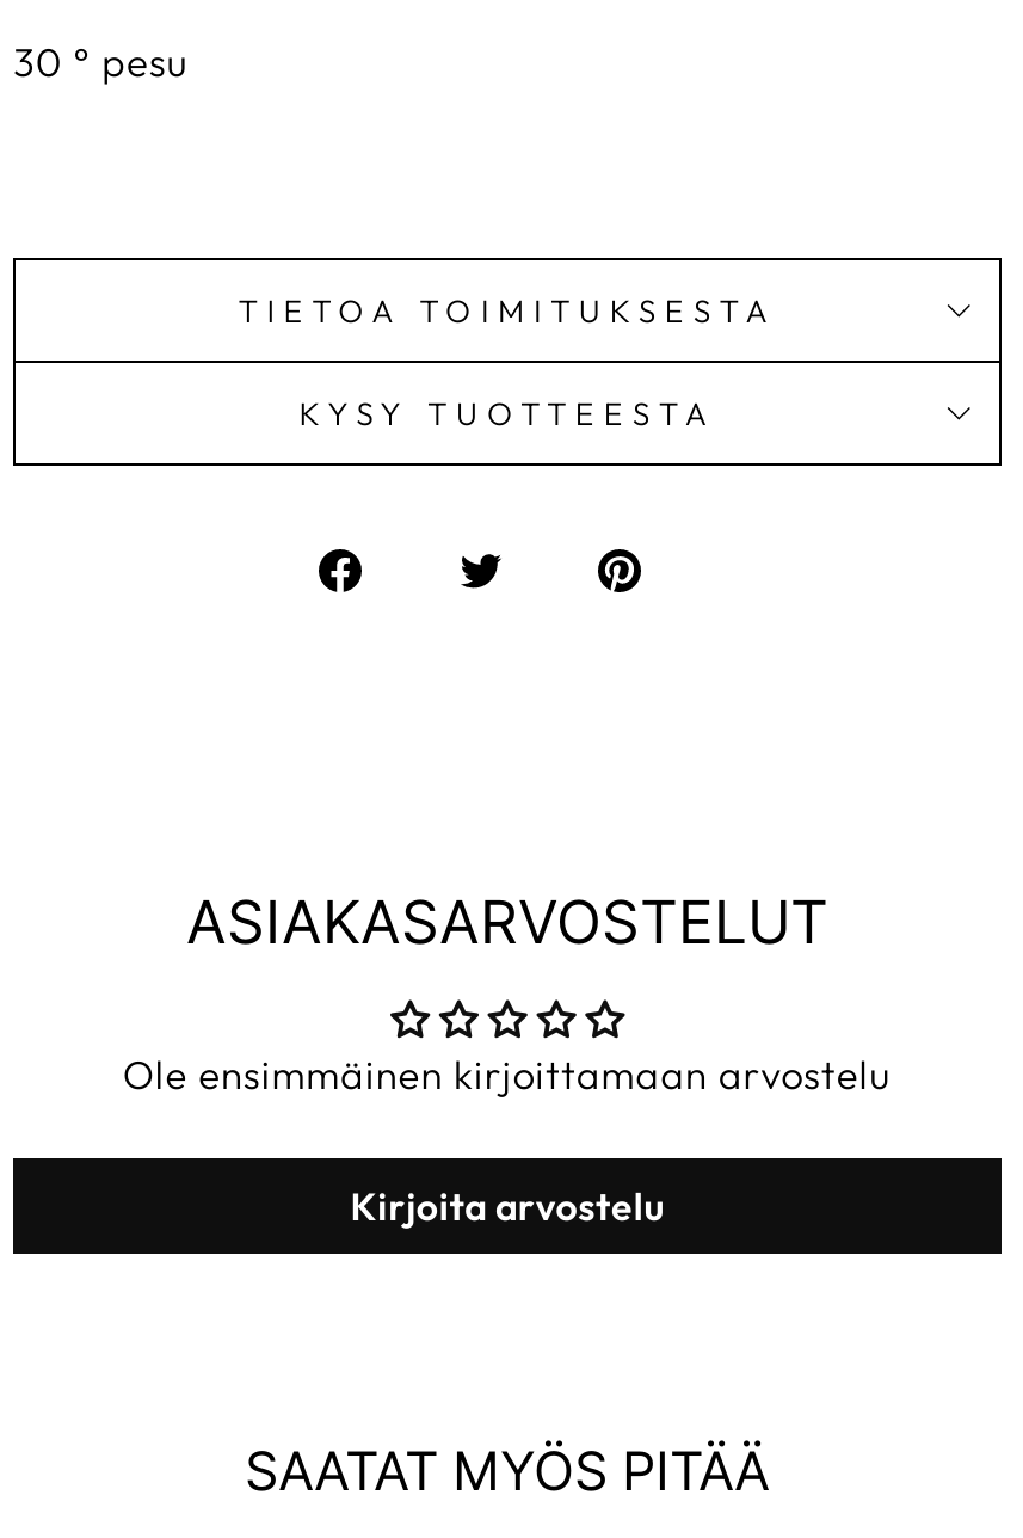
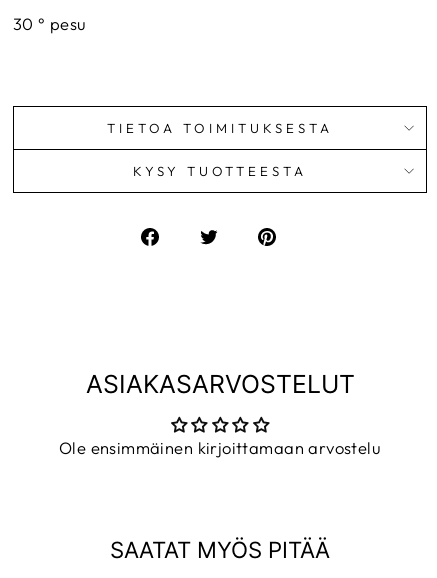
[350,1181,664,1229] Kirjoita arvostelu -> none

